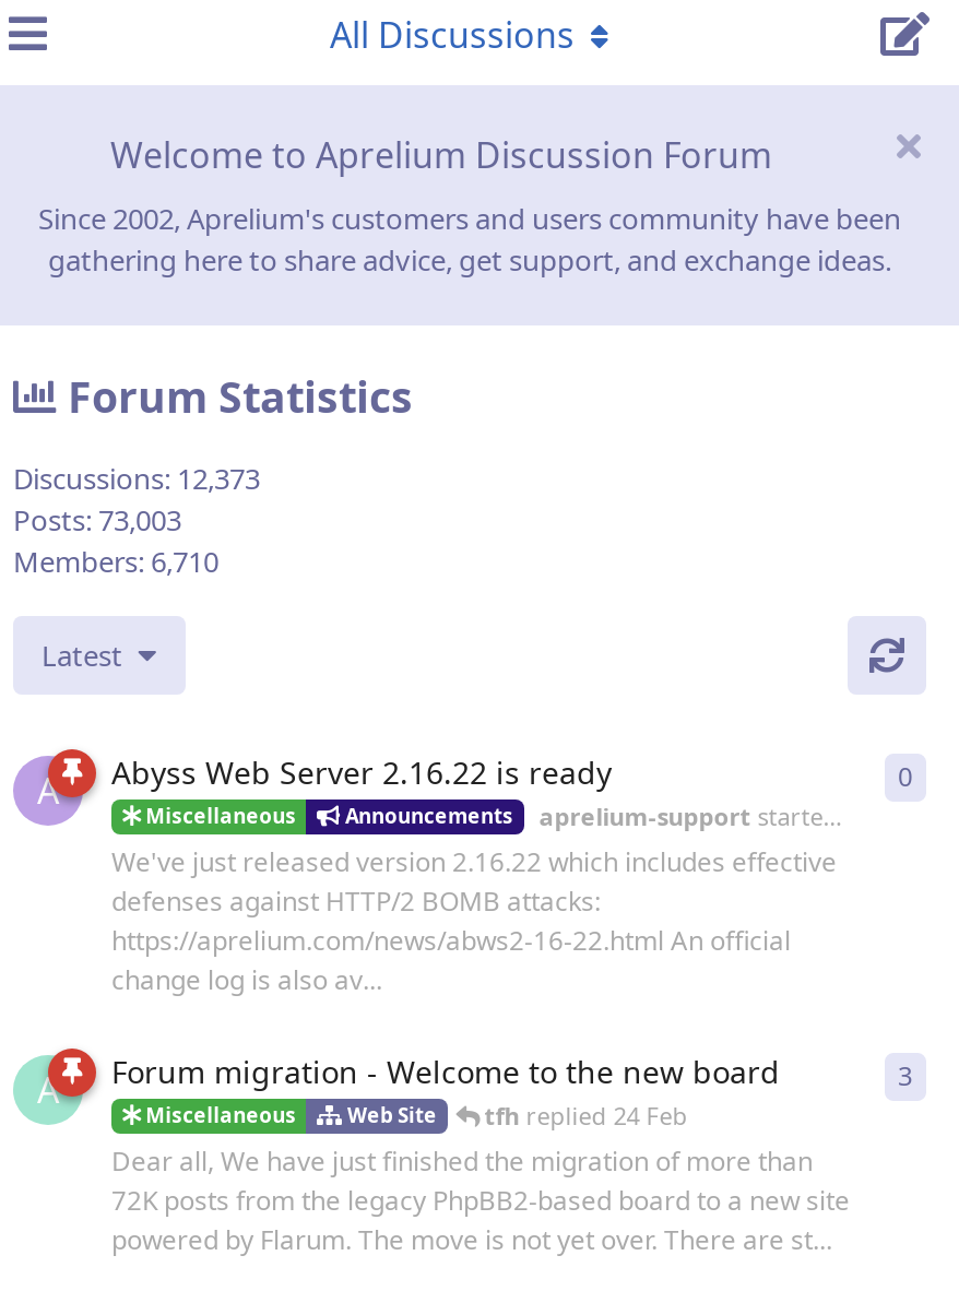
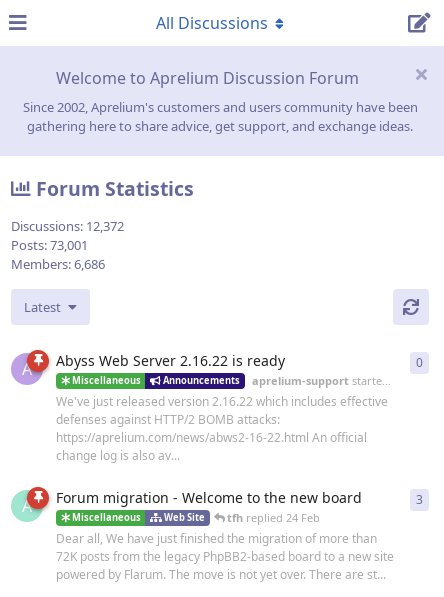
[13,459,260,498] Discussions: 12,373 -> [11,217,124,235] Discussions: 12,372
[13,501,181,540] Posts: 73,003 -> [11,236,88,254] Posts: 73,001
[13,542,218,581] Members: 6,710 -> [11,255,105,273] Members: 6,686

